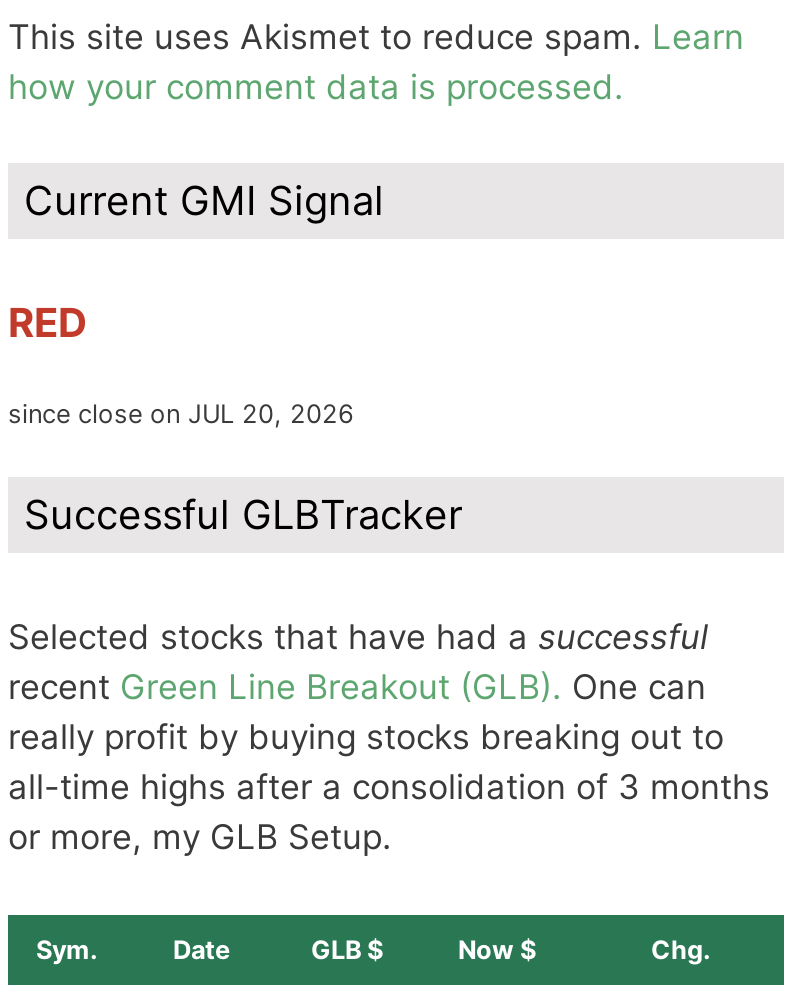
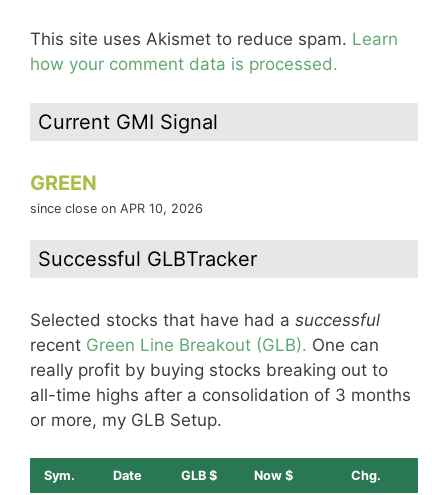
[8,299,354,429] RED | since close on JUL 20, 2026 -> [30,171,203,216] GREEN | since close on APR 10, 2026

